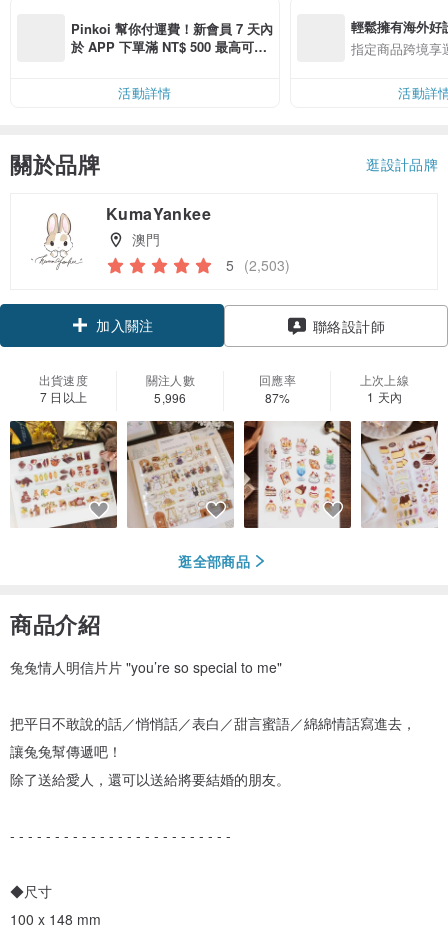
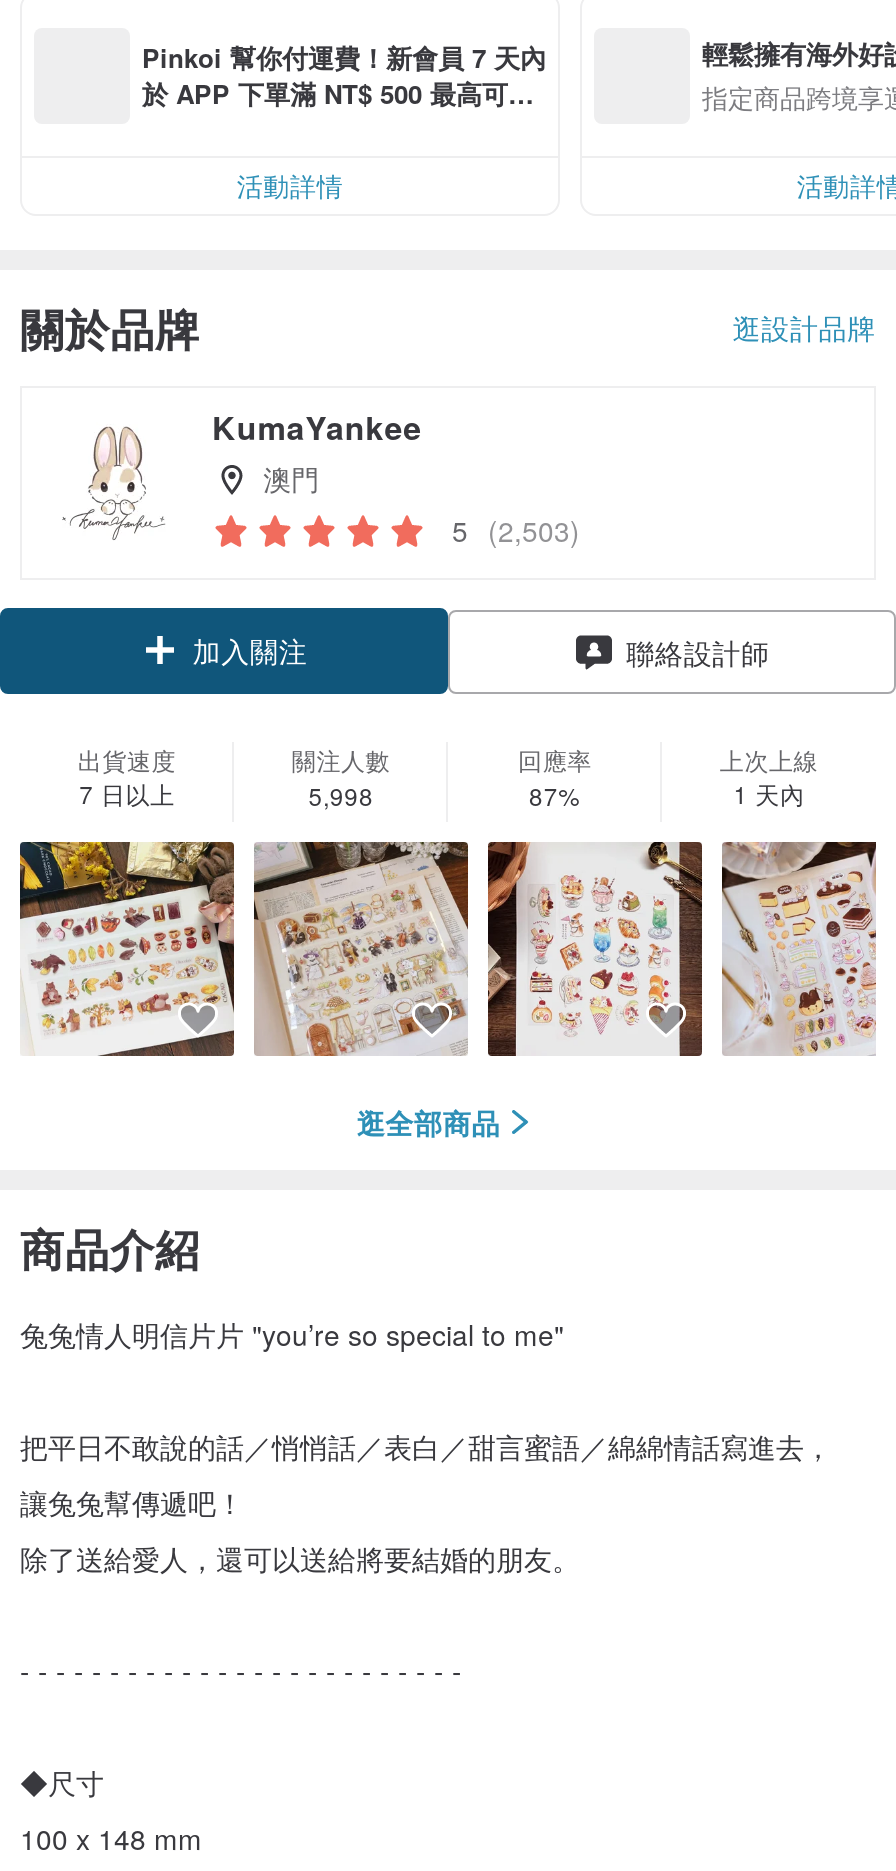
[154,389,187,406] 5,996 -> [308,778,374,812] 5,998

